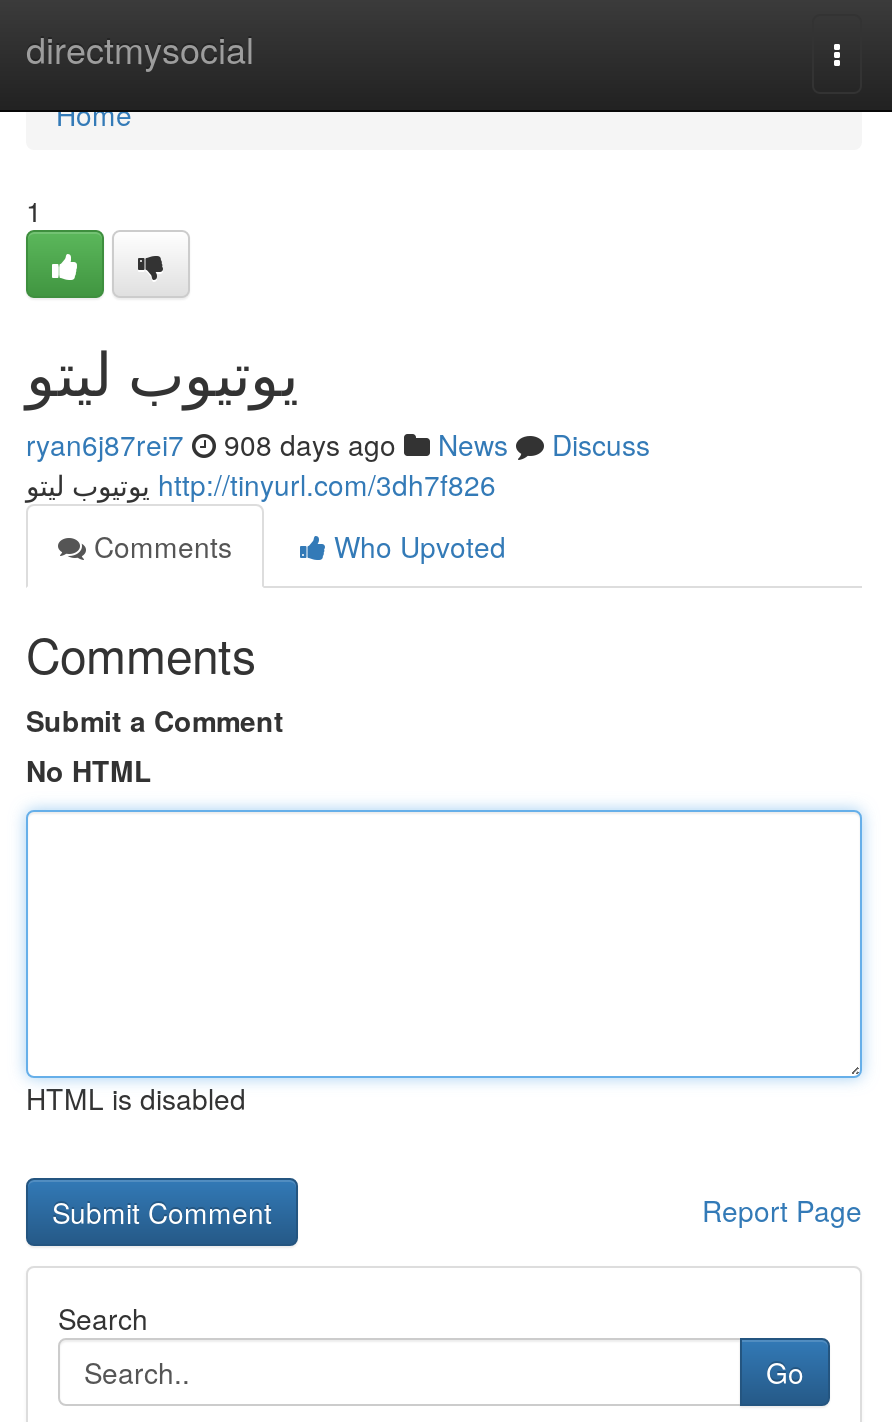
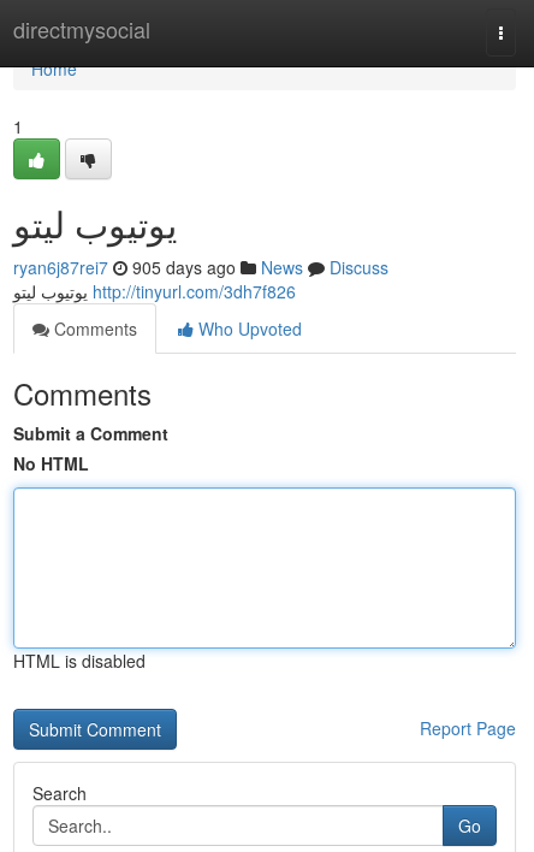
[26,424,650,464] ryan6j87rei7 908 days ago News Discuss -> [13,255,388,279] ryan6j87rei7 905 days ago News Discuss

